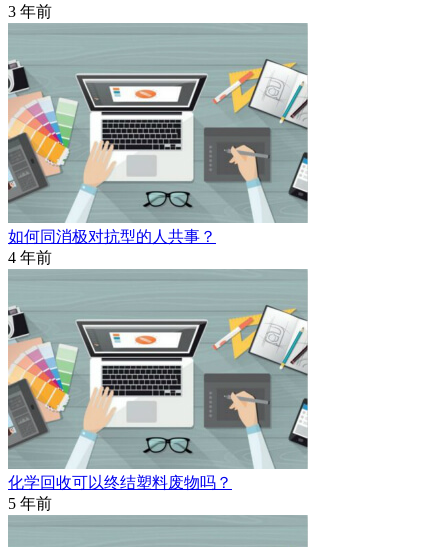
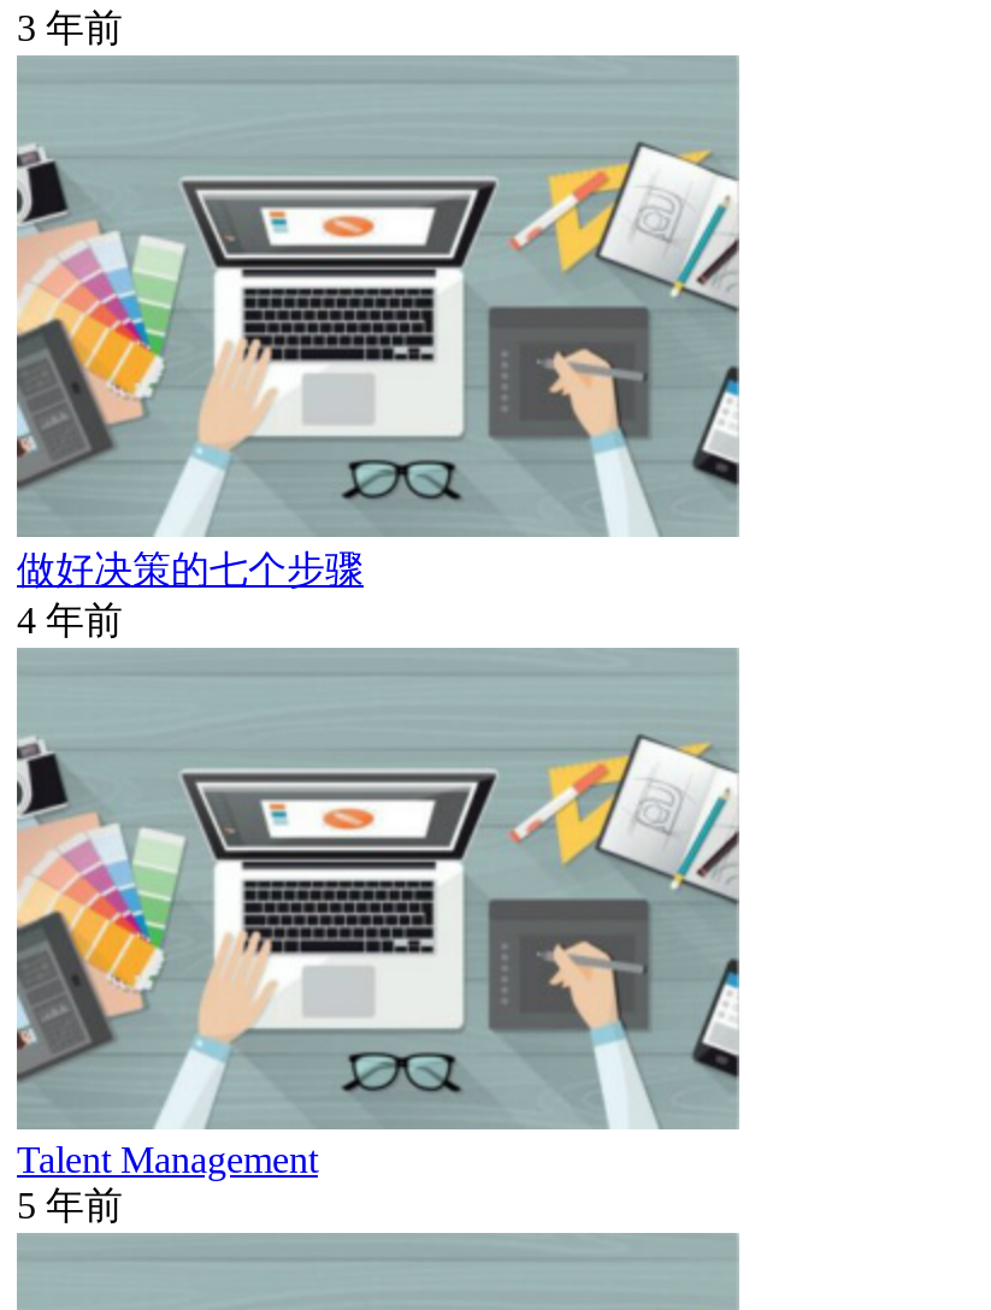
[8,228,216,245] 如何同消极对抗型的人共事？ -> [17,550,364,591] 做好决策的七个步骤
[8,474,232,491] 化学回收可以终结塑料废物吗？ -> [17,1140,318,1181] Talent Management

